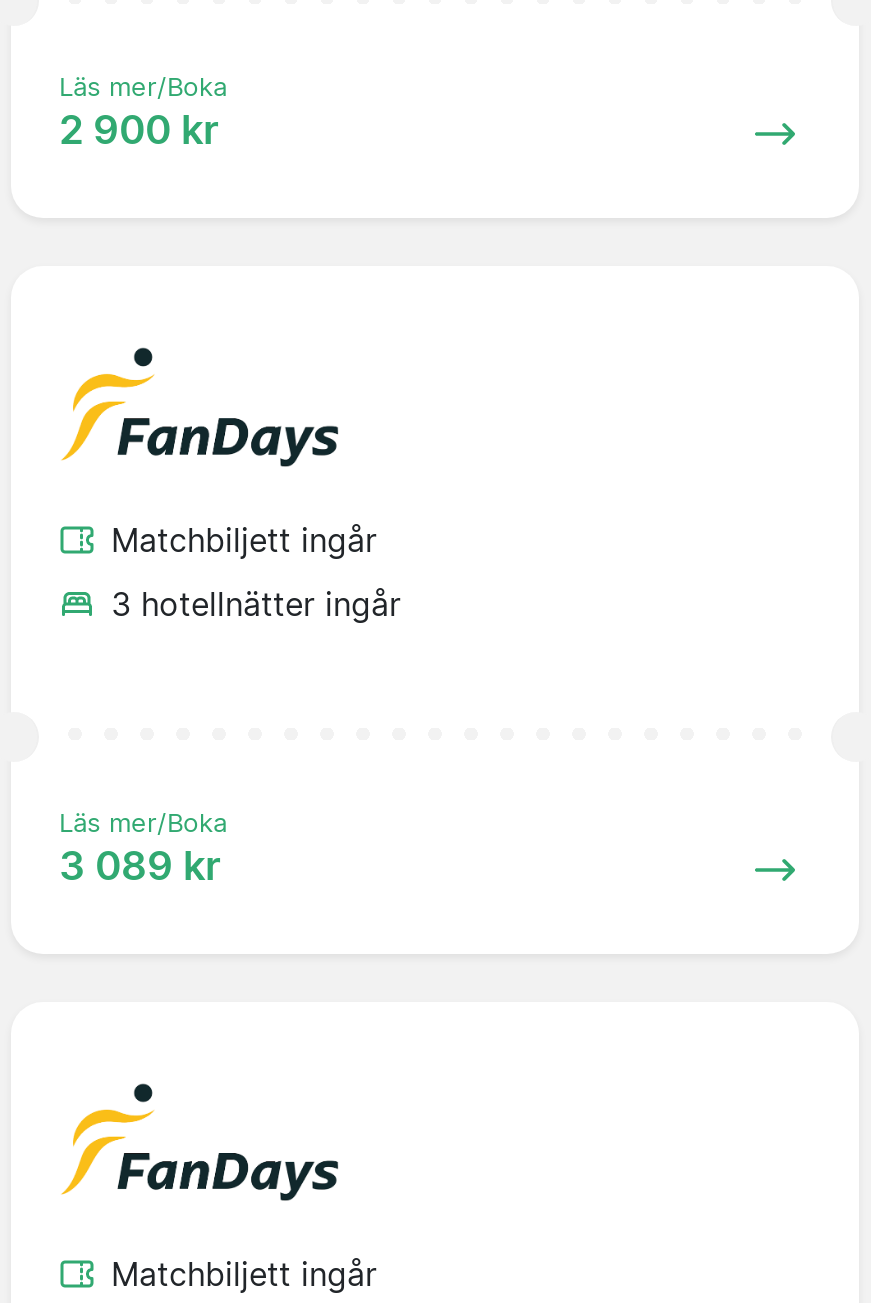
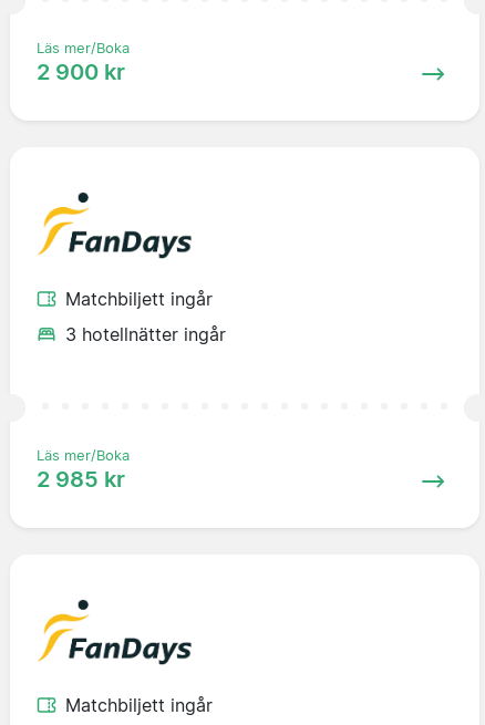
[59,841,221,889] 3 089 kr -> [37,466,125,492] 2 985 kr

